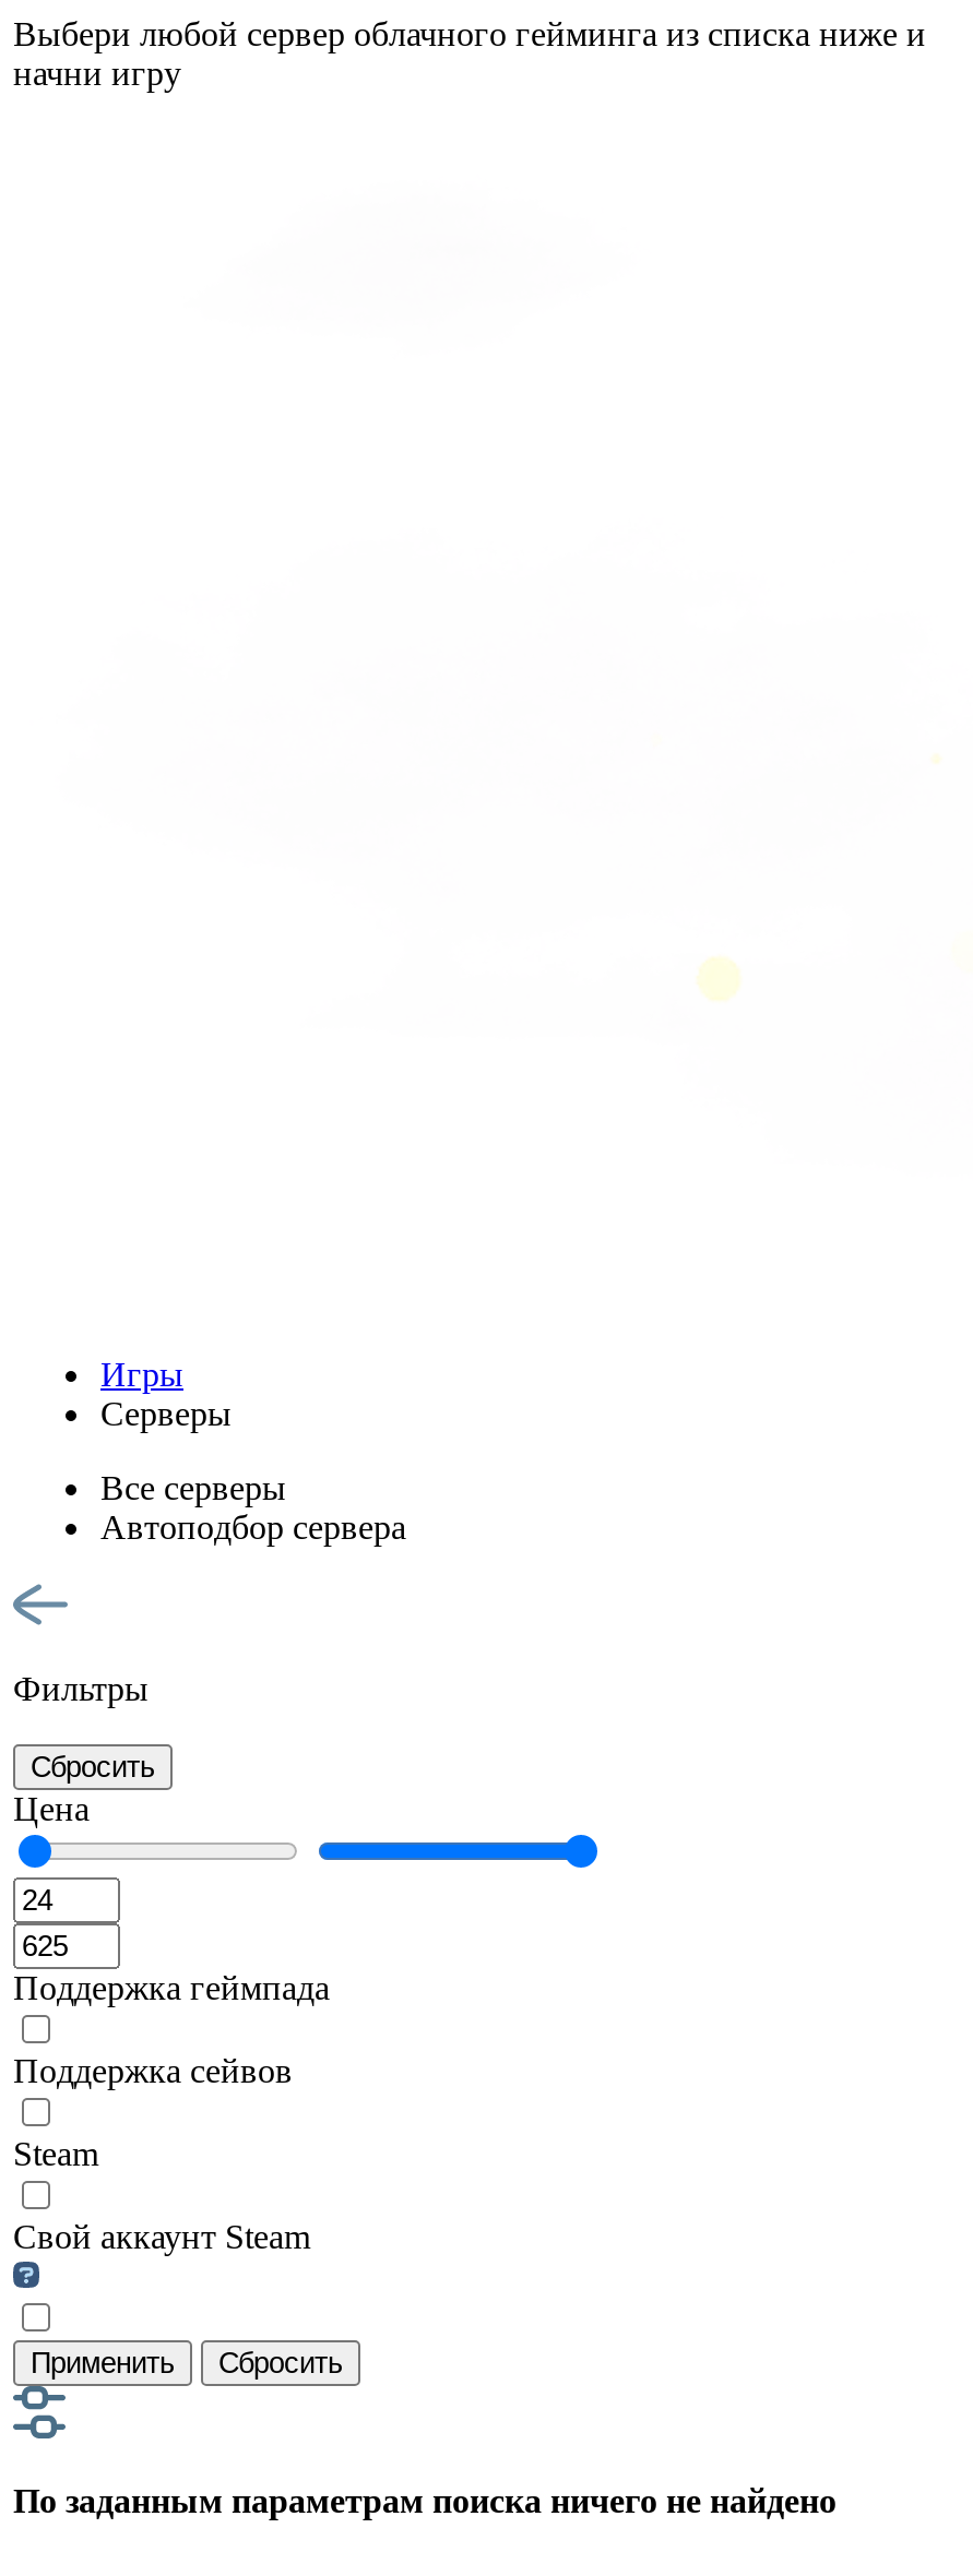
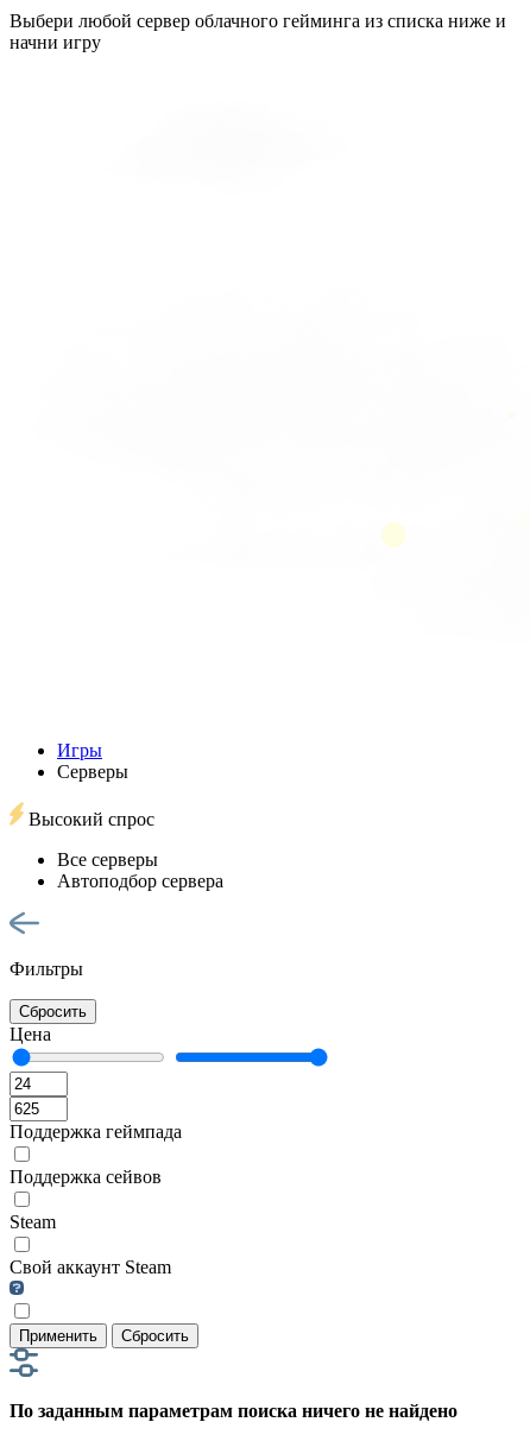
none -> [24,809,154,829] Высокий спрос

